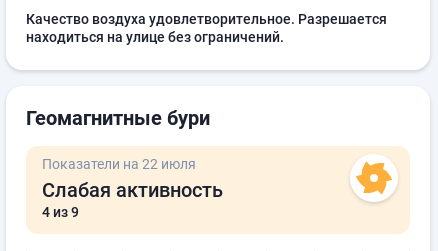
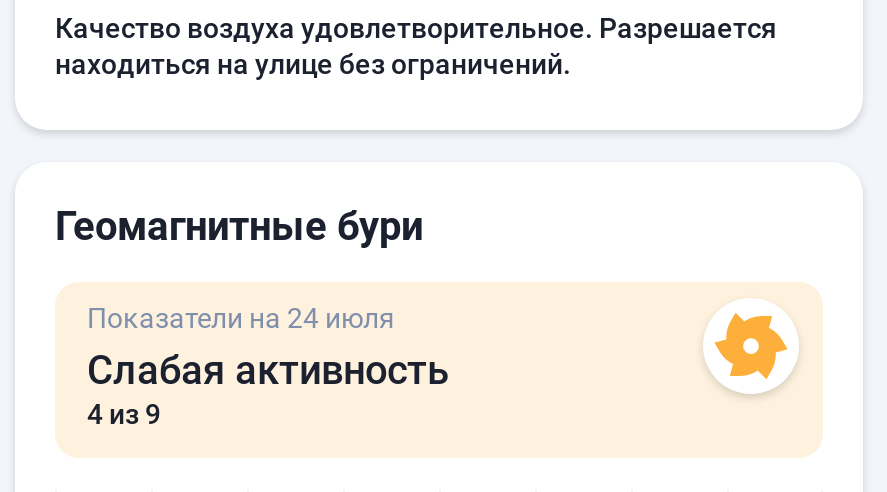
[42,156,196,172] Показатели на 22 июля -> [87,302,395,334] Показатели на 24 июля

